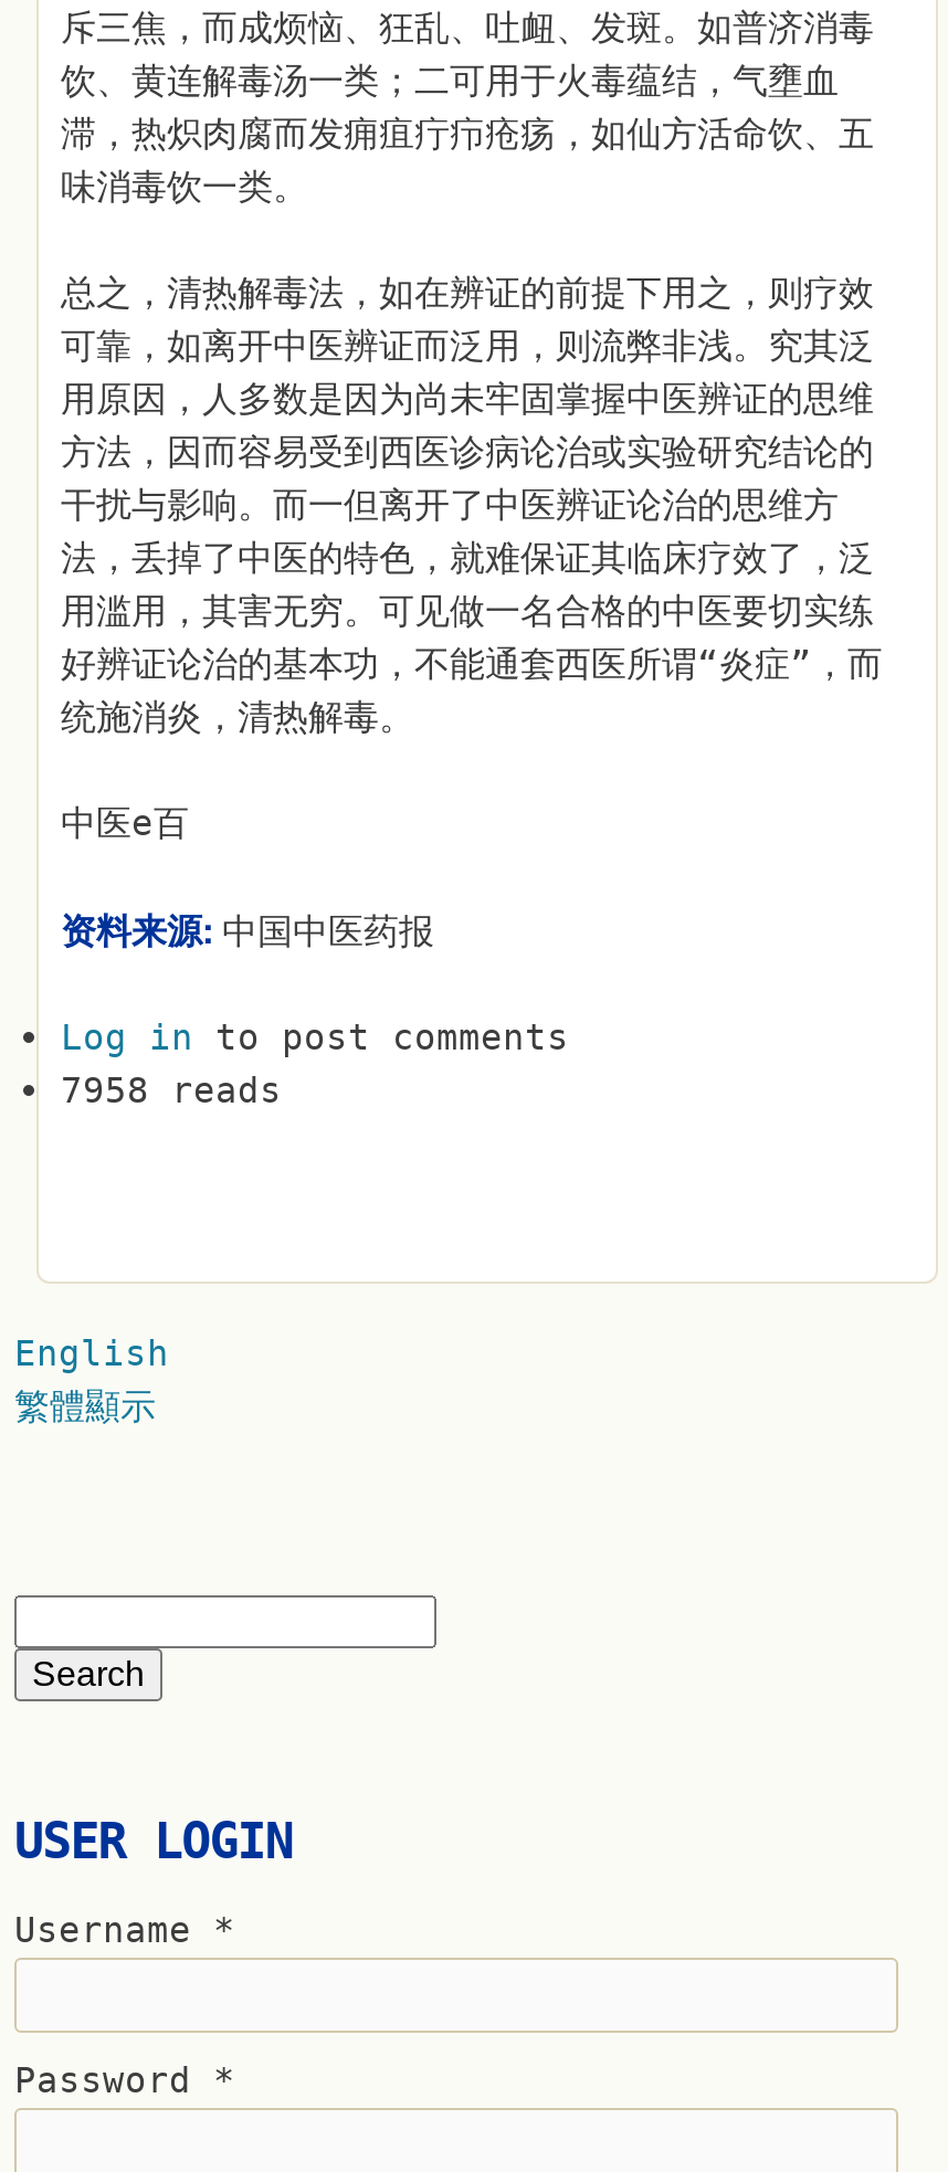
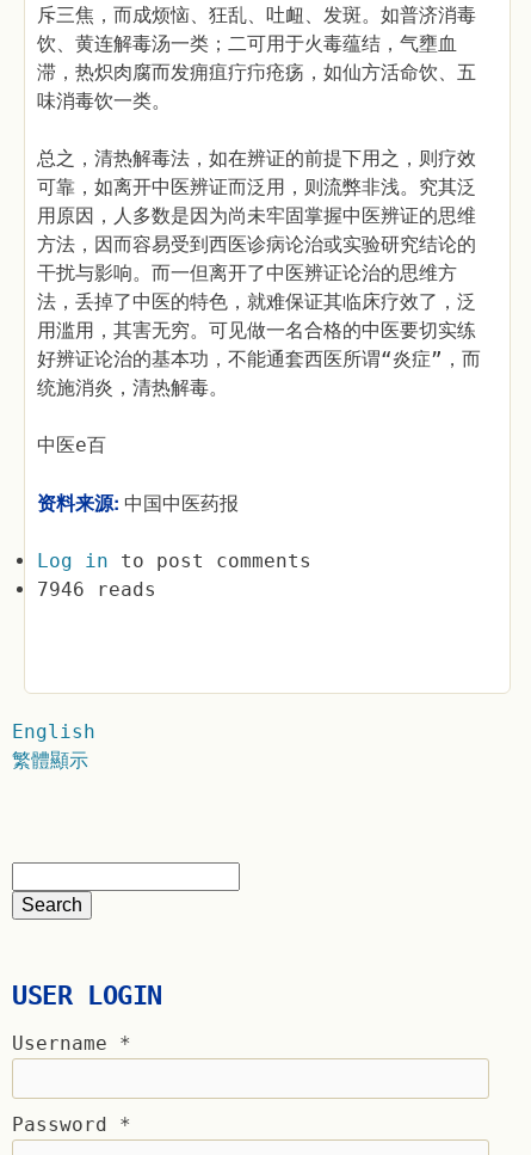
[61,1069,282,1111] 7958 reads -> [37,578,156,601] 7946 reads

